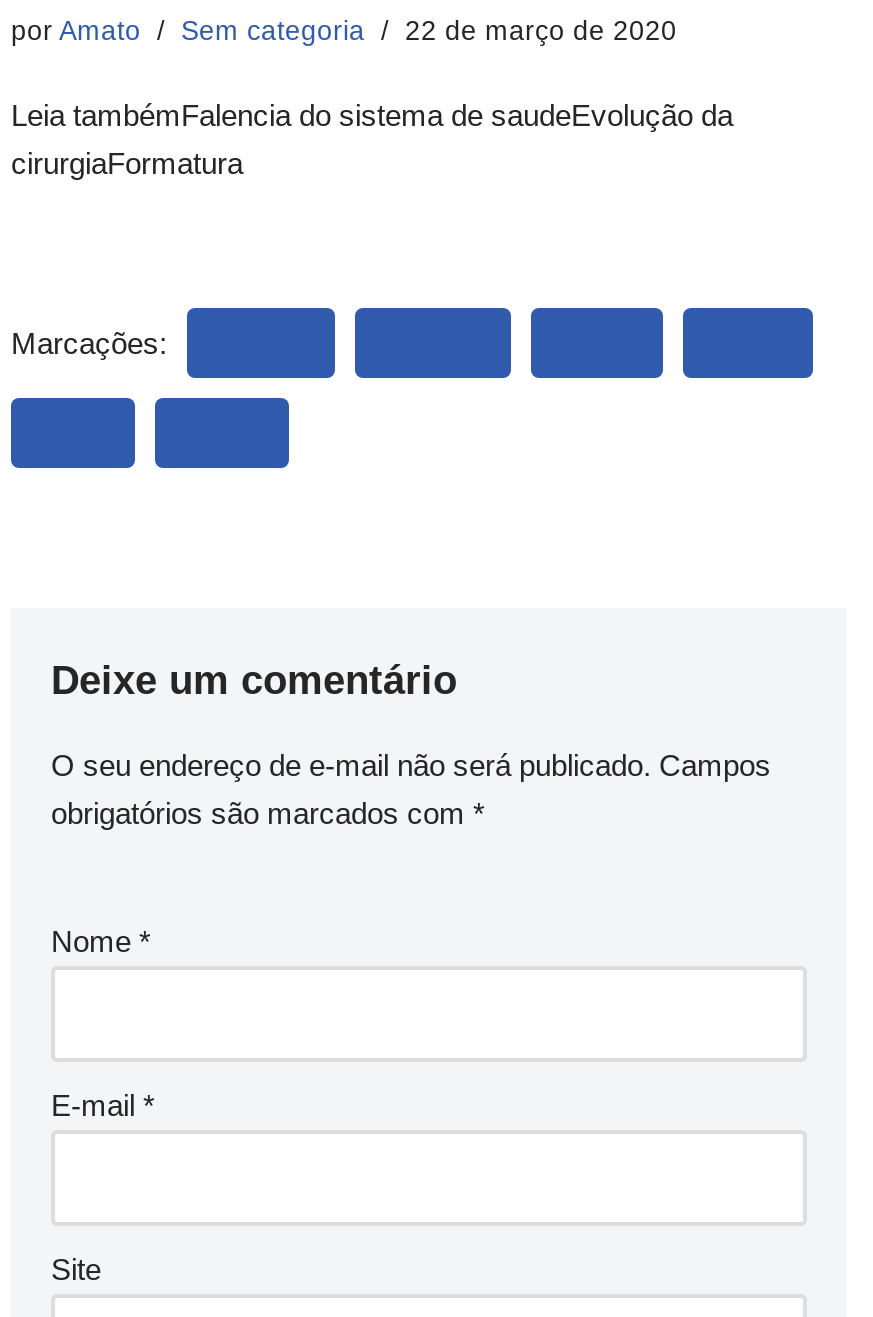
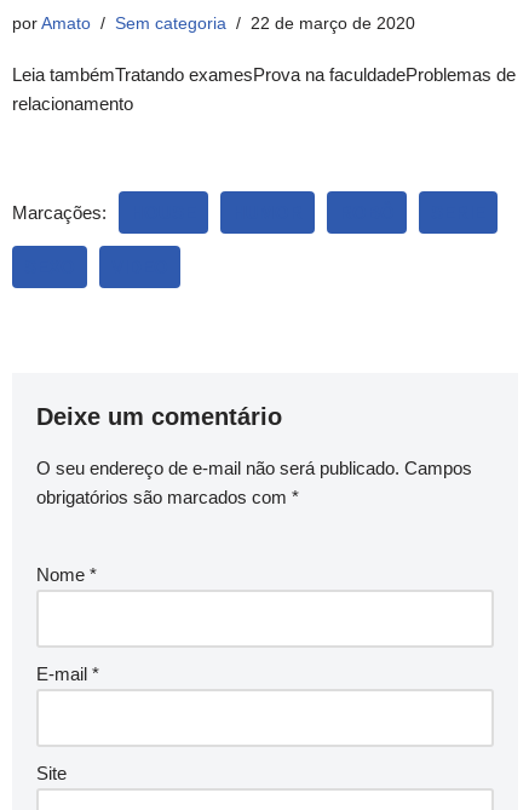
[11,97,733,179] Leia tambémFalencia do sistema de saudeEvolução da | cirurgiaFormatura -> [12,64,516,113] Leia tambémTratando examesProva na faculdadeProblemas de | relacionamento

